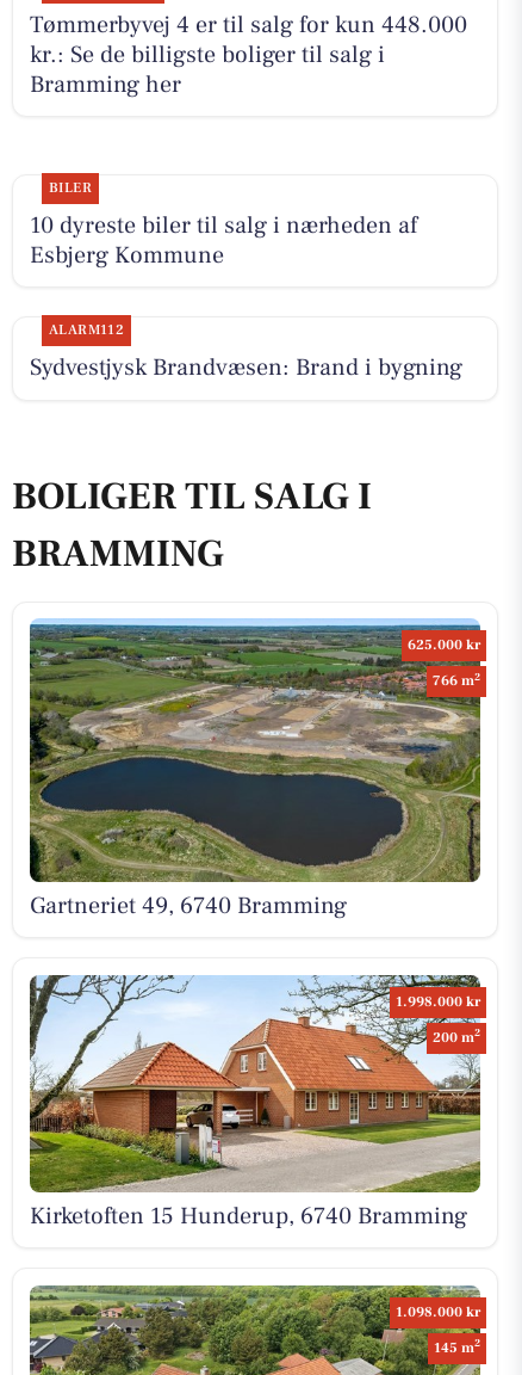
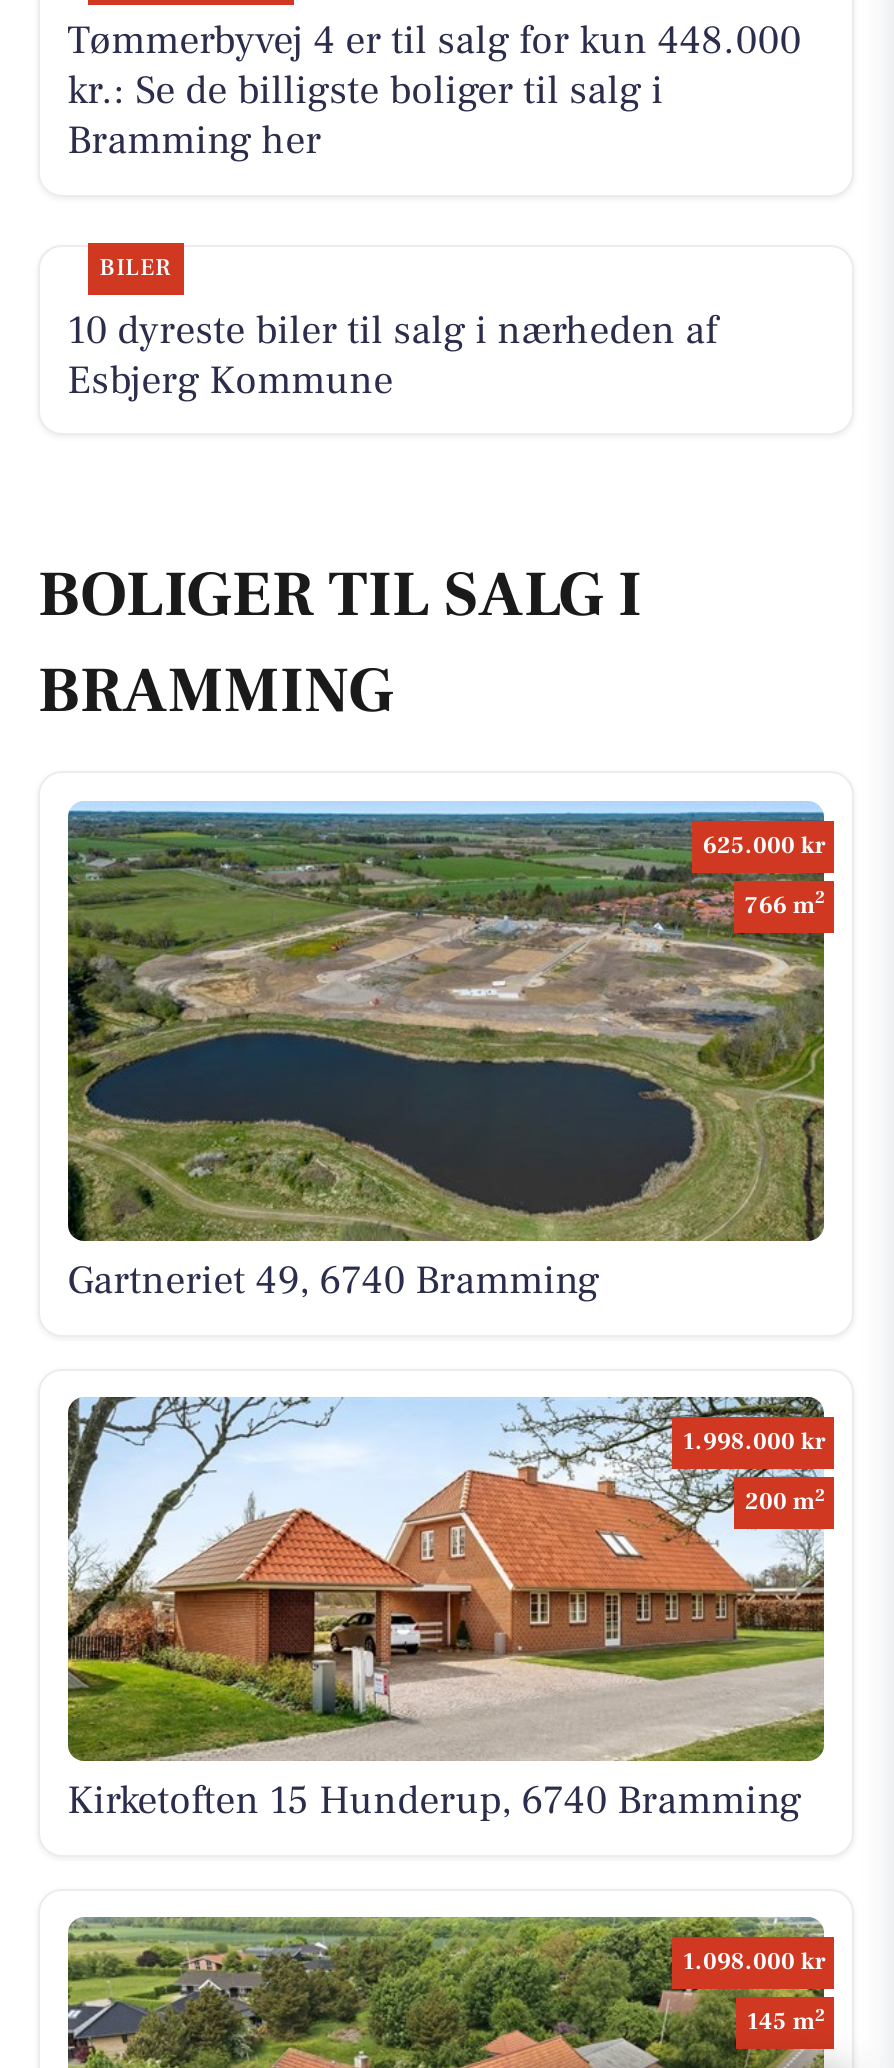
[29,321,462,383] ALARM112 | Sydvestjysk Brandvæsen: Brand i bygning -> none

